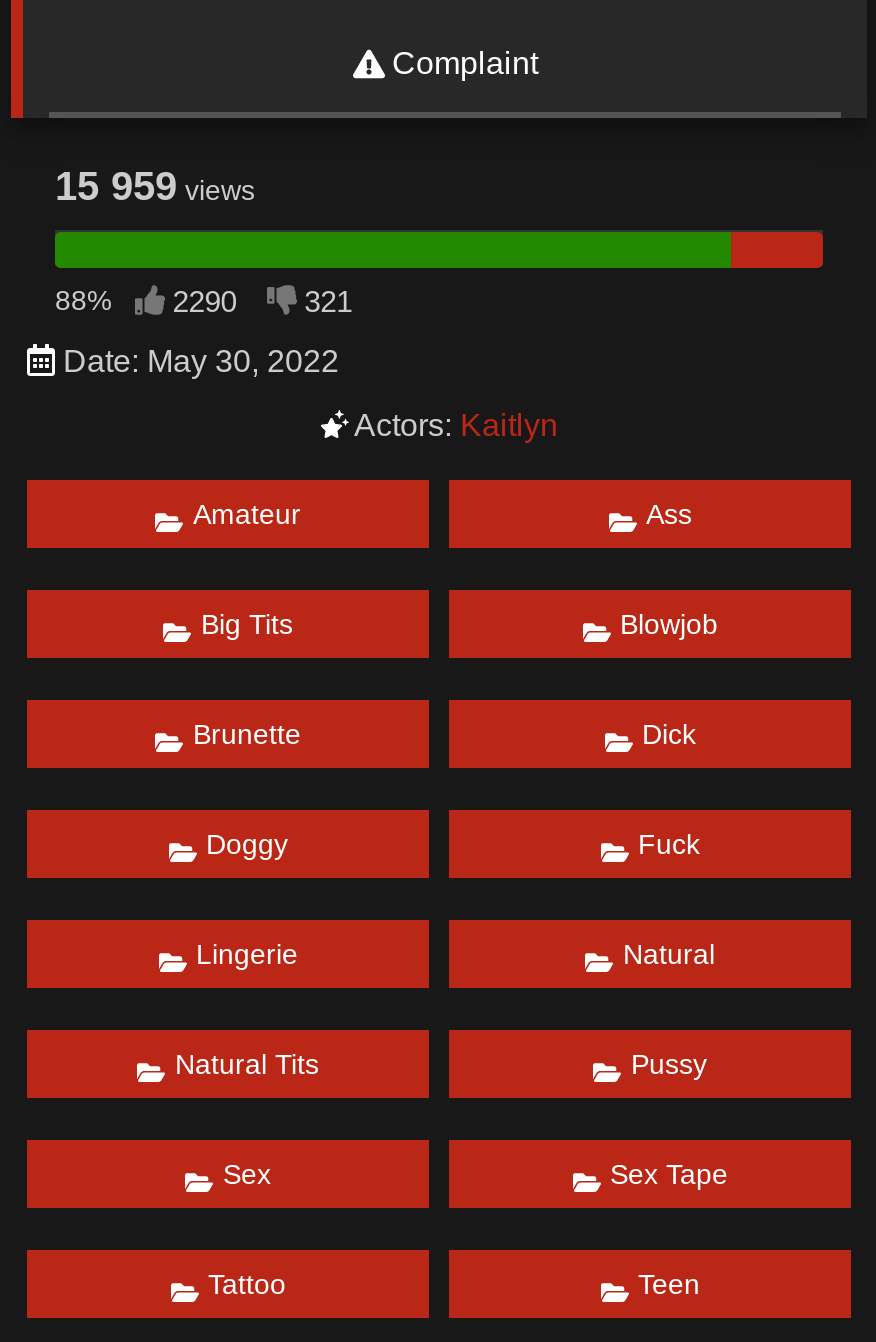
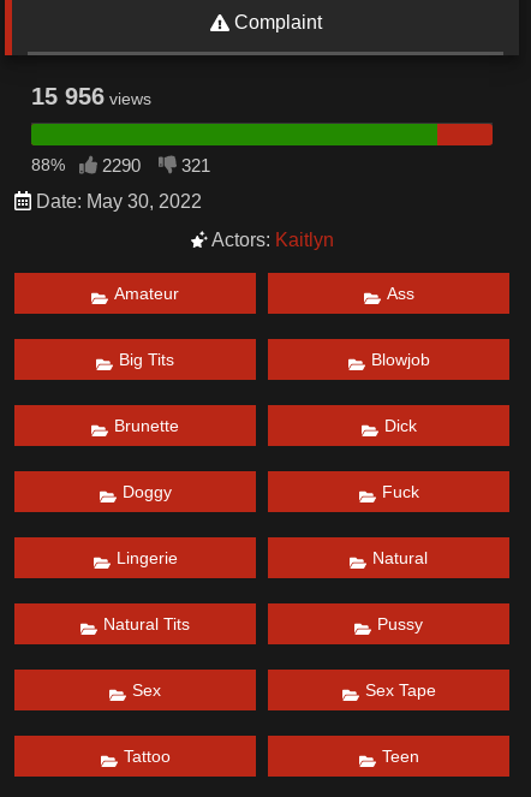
[55,163,255,207] 15 959 views -> [31,83,151,109] 15 956 views

